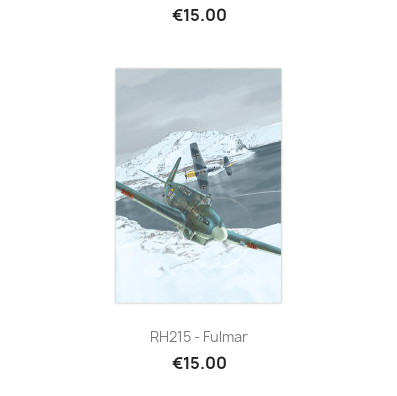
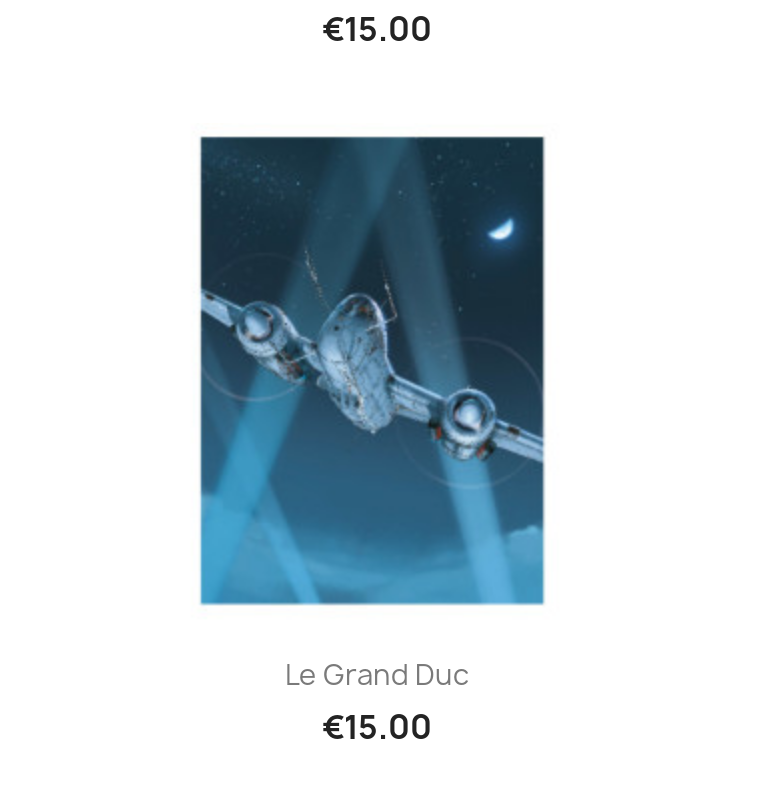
[110,68,283,346] [image] | RH215 - Fulmar -> [199,134,545,692] [image] | Le Grand Duc

